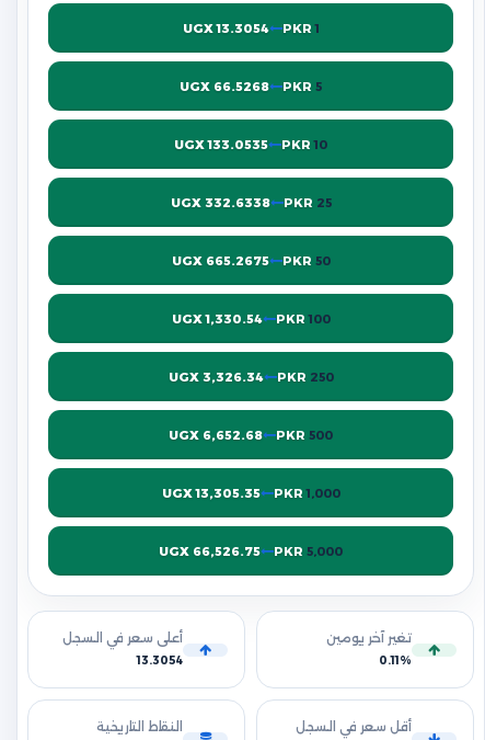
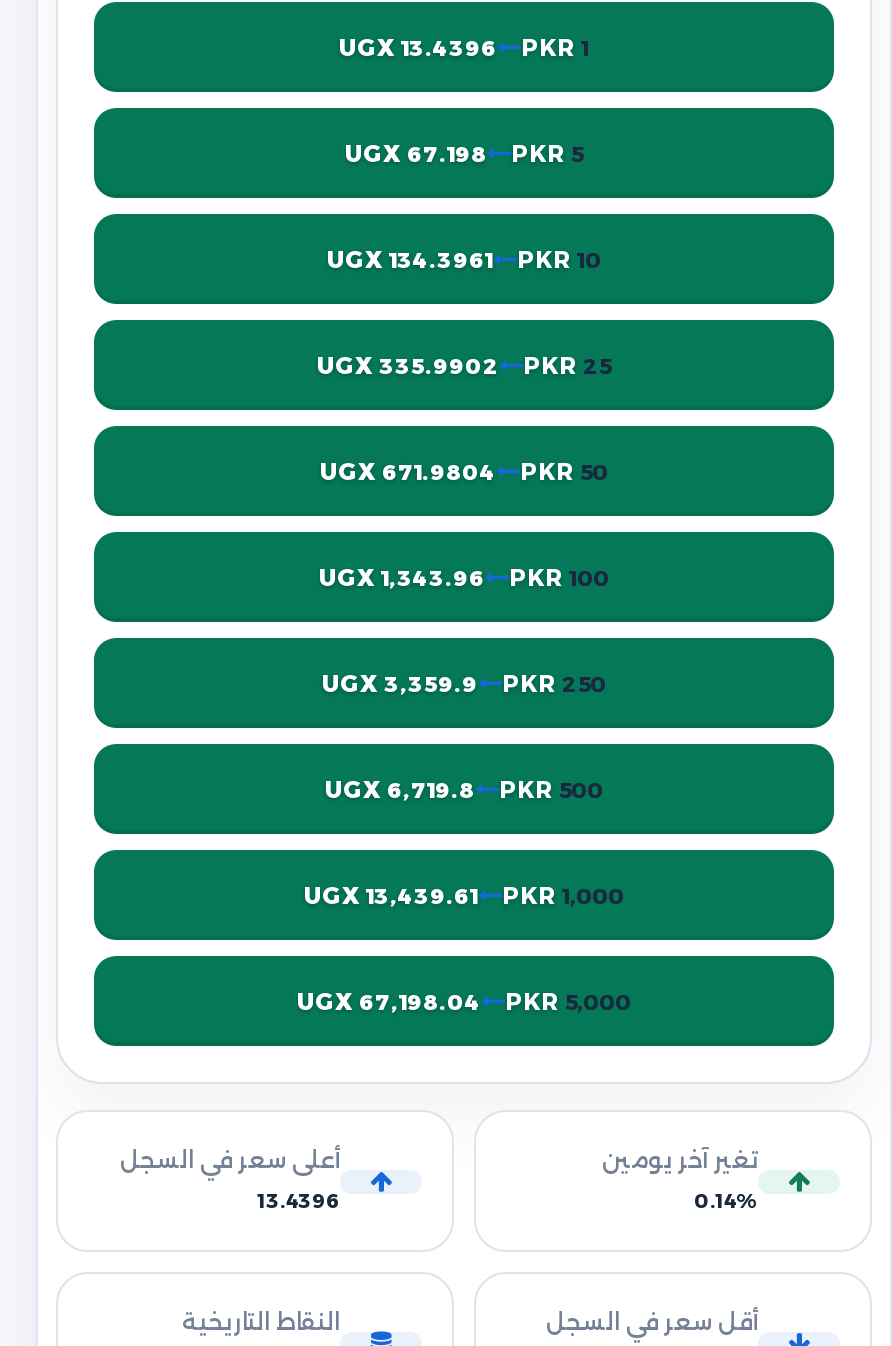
[216,20,269,36] 13.3054 -> [401,33,497,61] 13.4396
[180,78,322,94] UGX 66.5268 PKR 5 -> [345,139,583,167] UGX 67.198 PKR 5
[174,136,327,152] UGX 133.0535 PKR 10 -> [327,245,601,273] UGX 134.3961 PKR 10
[170,195,331,210] UGX 332.6338 PKR 25 -> [317,351,611,379] UGX 335.9902 PKR 25
[171,253,330,268] UGX 665.2675 PKR 50 -> [320,457,608,485] UGX 671.9804 PKR 50
[171,311,330,326] UGX 1,330.54 PKR 100 -> [319,563,609,591] UGX 1,343.96 PKR 100
[168,369,333,384] UGX 3,326.34 PKR 250 -> [322,669,606,697] UGX 3,359.9 PKR 250
[169,427,333,442] UGX 6,652.68 PKR 500 -> [325,775,603,803] UGX 6,719.8 PKR 500
[161,485,340,500] UGX 13,305.35 PKR 1,000 -> [304,881,624,909] UGX 13,439.61 PKR 1,000
[159,543,343,559] UGX 66,526.75 PKR 5,000 -> [297,987,631,1015] UGX 67,198.04 PKR 5,000
[137,653,183,668] 13.3054 -> [258,1188,340,1214] 13.4396
[379,653,412,668] 0.11% -> [694,1188,758,1214] 0.14%

